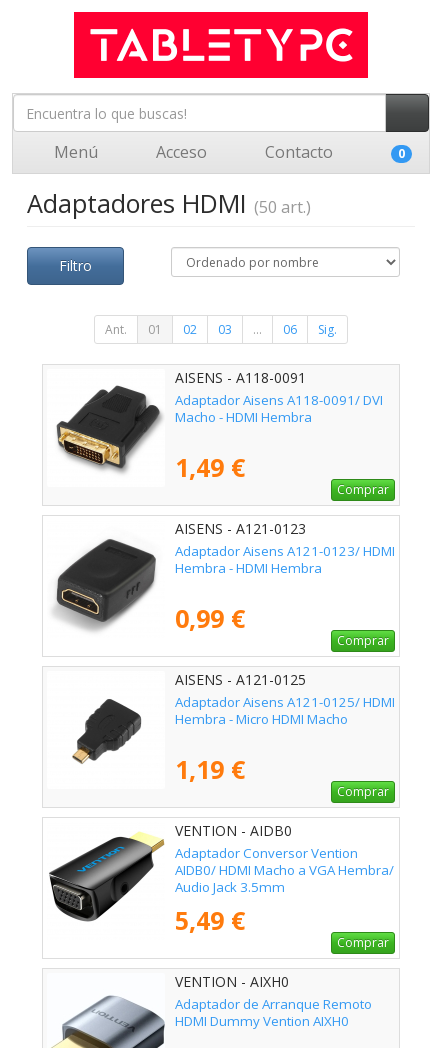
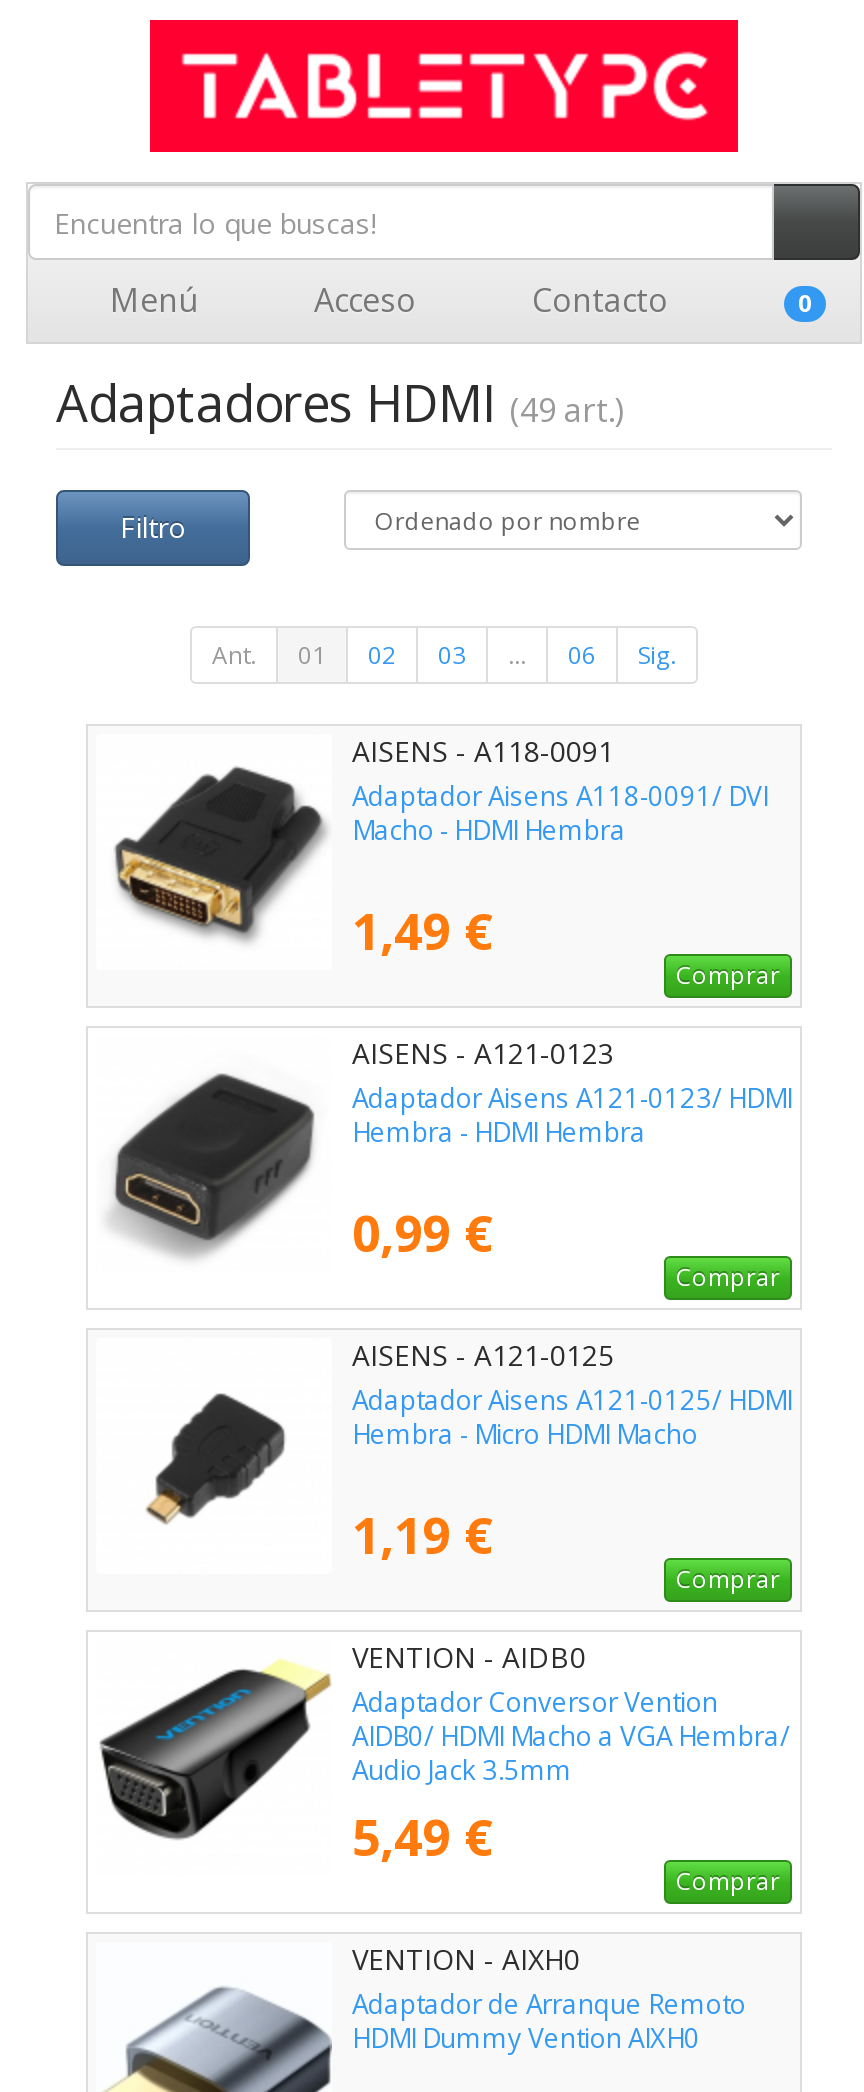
[27,186,311,220] Adaptadores HDMI (50 art.) -> [56,368,624,436] Adaptadores HDMI (49 art.)

